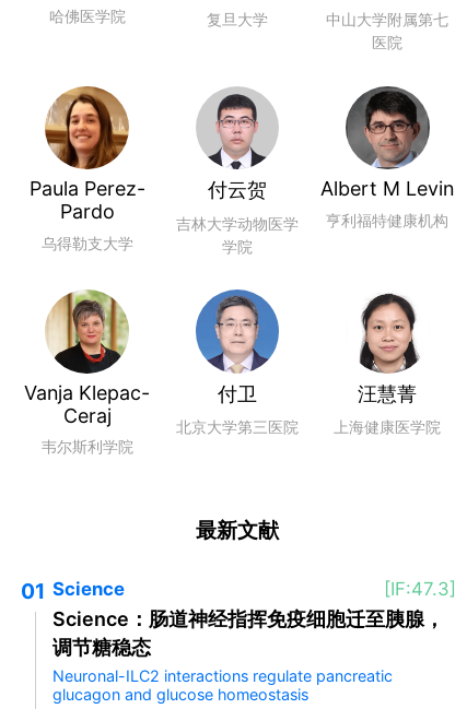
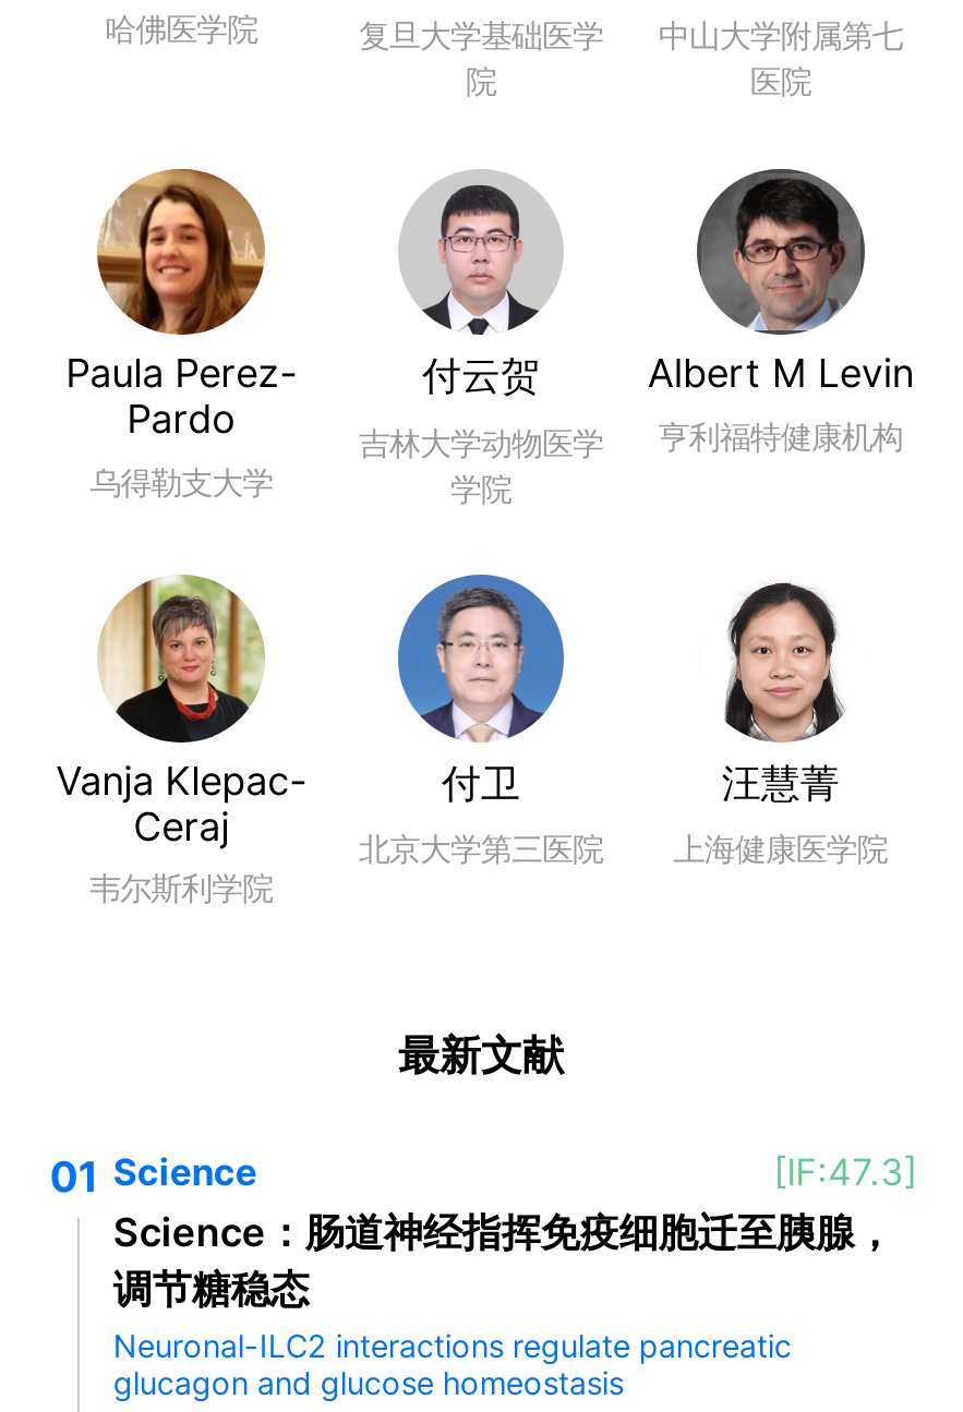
[207,10,268,28] 复旦大学 -> [359,16,603,99] 复旦大学基础医学 | 院

